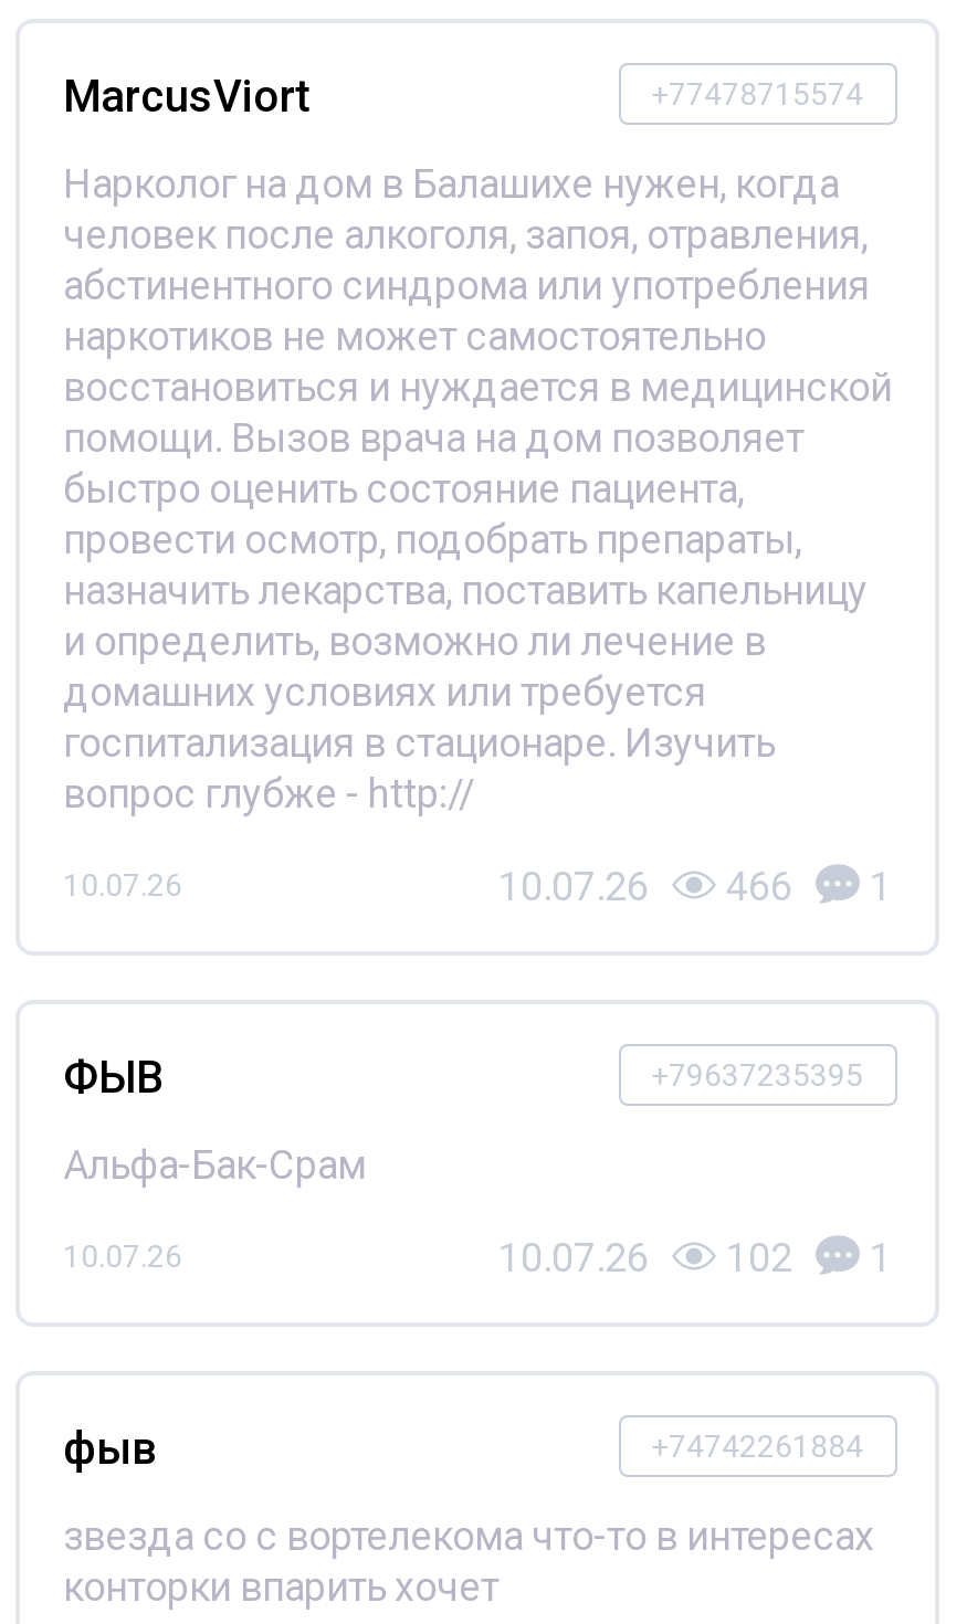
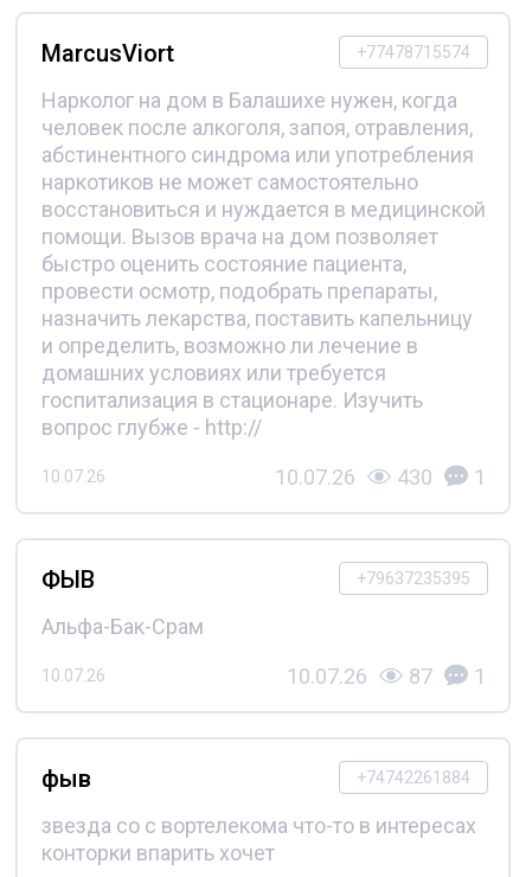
[498,862,892,908] 10.07.26 466 1 -> [274,464,485,489] 10.07.26 430 1
[498,1233,892,1279] 10.07.26 102 1 -> [286,663,485,688] 10.07.26 87 1

